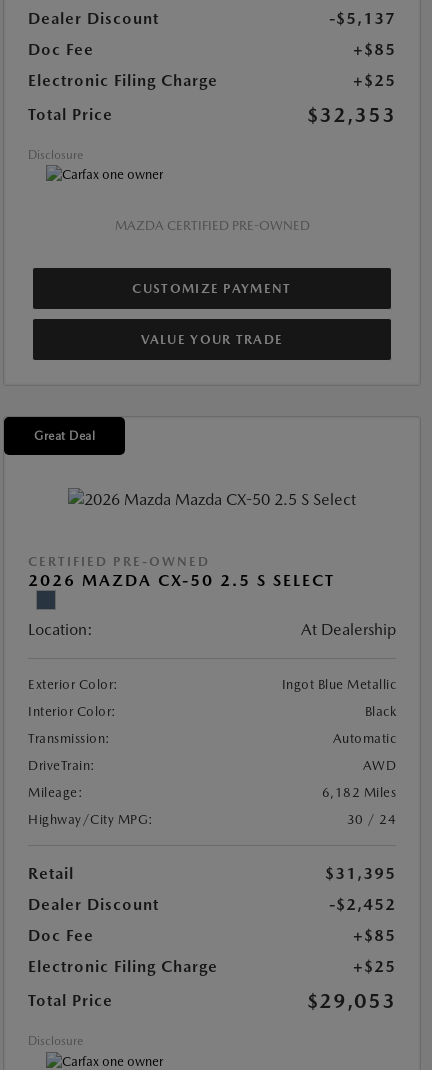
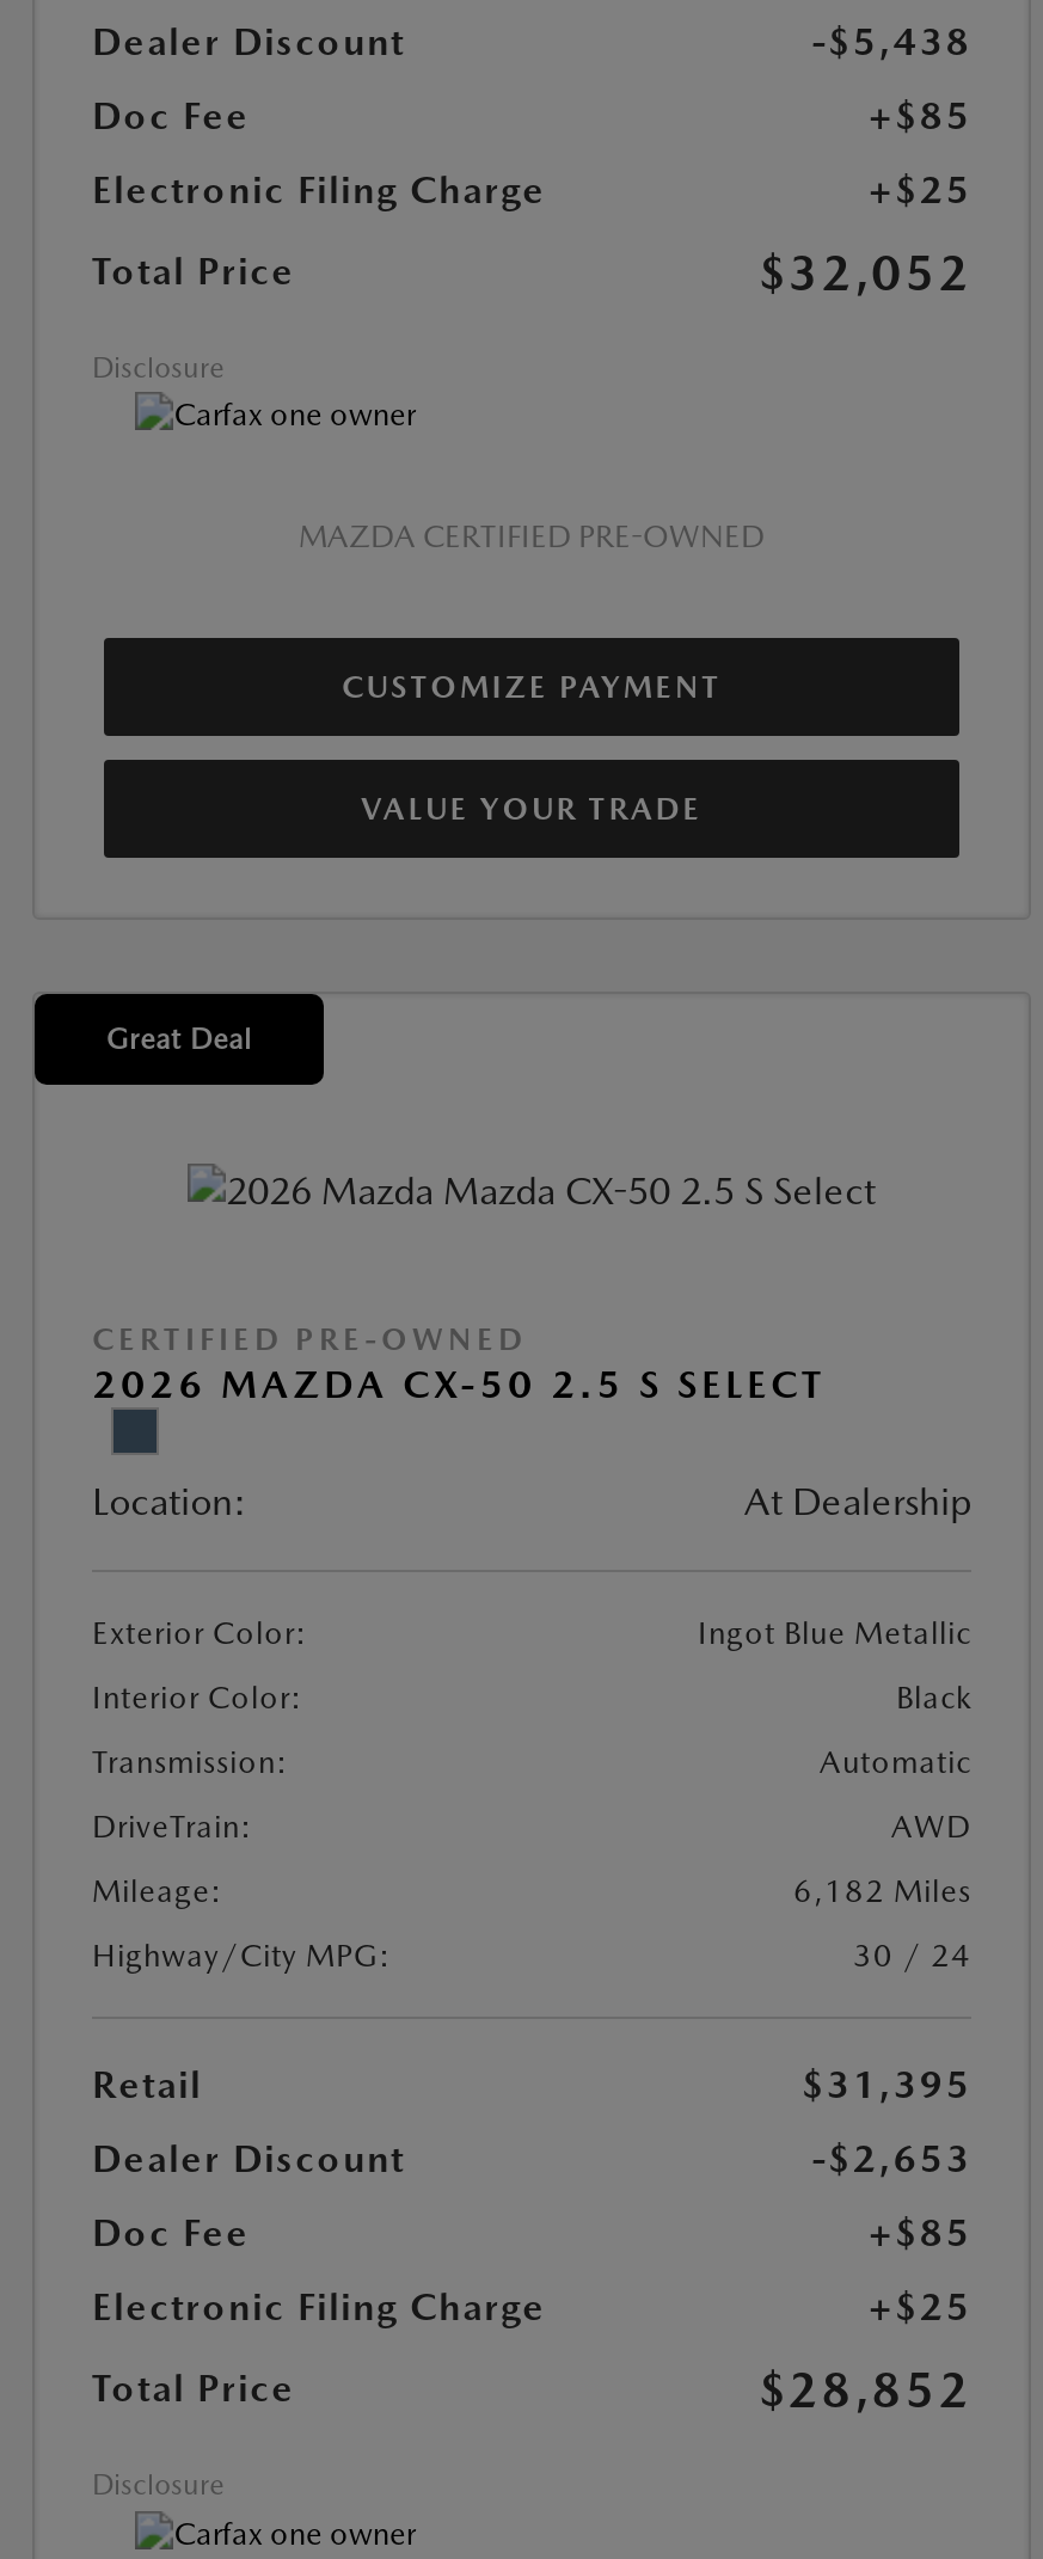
[329,9,396,28] -$5,137 -> [811,19,971,64] -$5,438
[307,103,396,127] $32,353 -> [759,243,971,301] $32,052
[329,895,396,914] -$2,452 -> [811,2137,971,2182] -$2,653
[307,989,396,1013] $29,053 -> [759,2362,971,2419] $28,852

